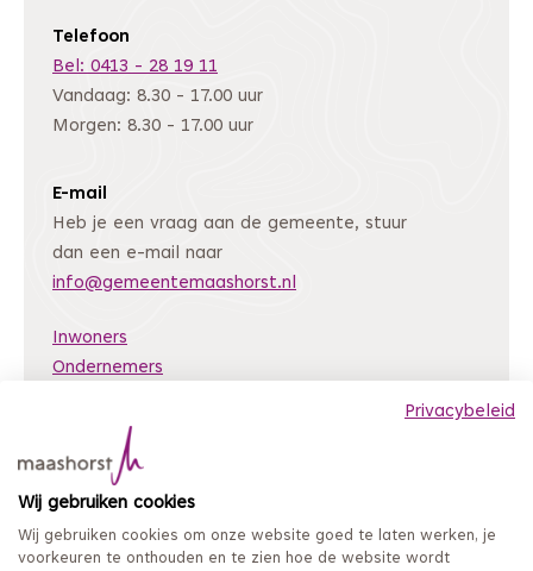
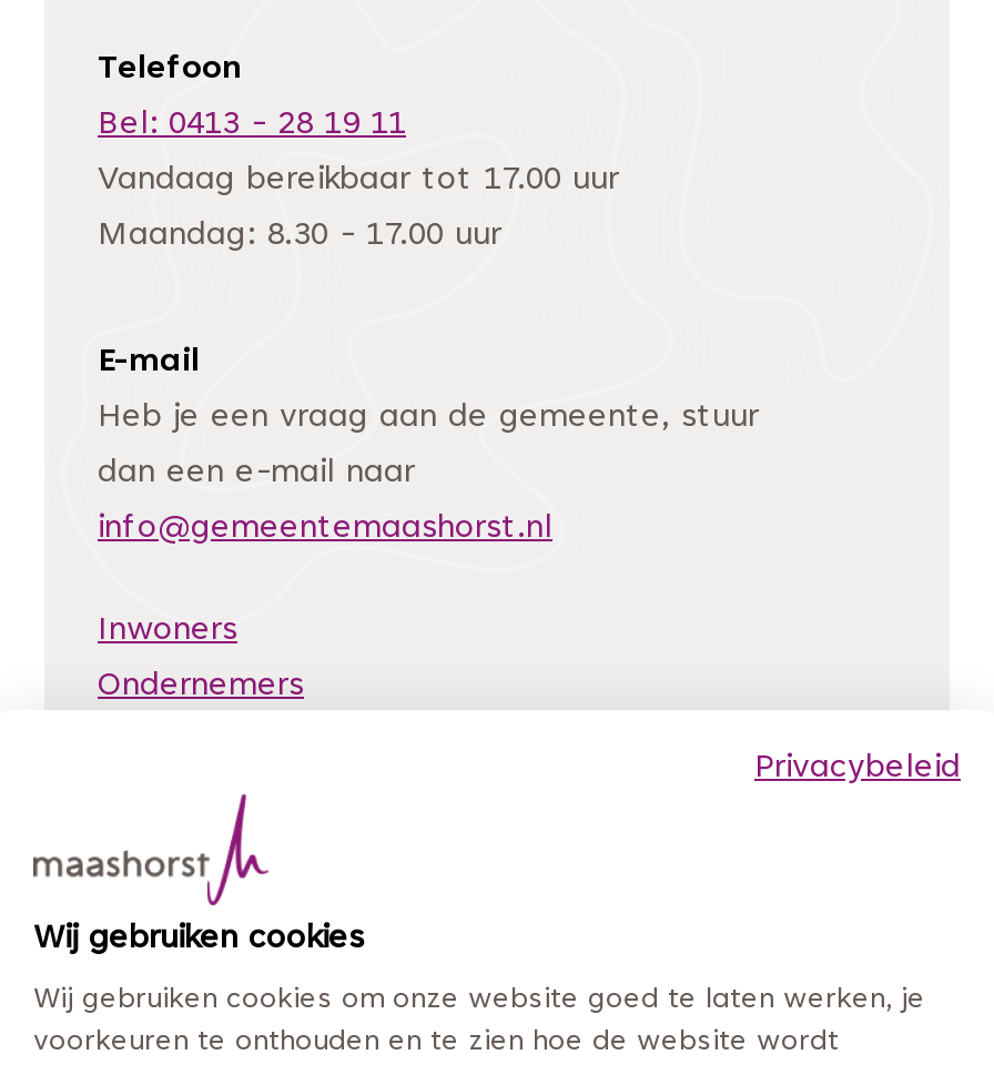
[52,89,263,106] Vandaag: 8.30 - 17.00 uur -> [98,165,619,199] Vandaag bereikbaar tot 17.00 uur
[52,118,253,136] Morgen: 8.30 - 17.00 uur -> [98,221,501,254] Maandag: 8.30 - 17.00 uur

